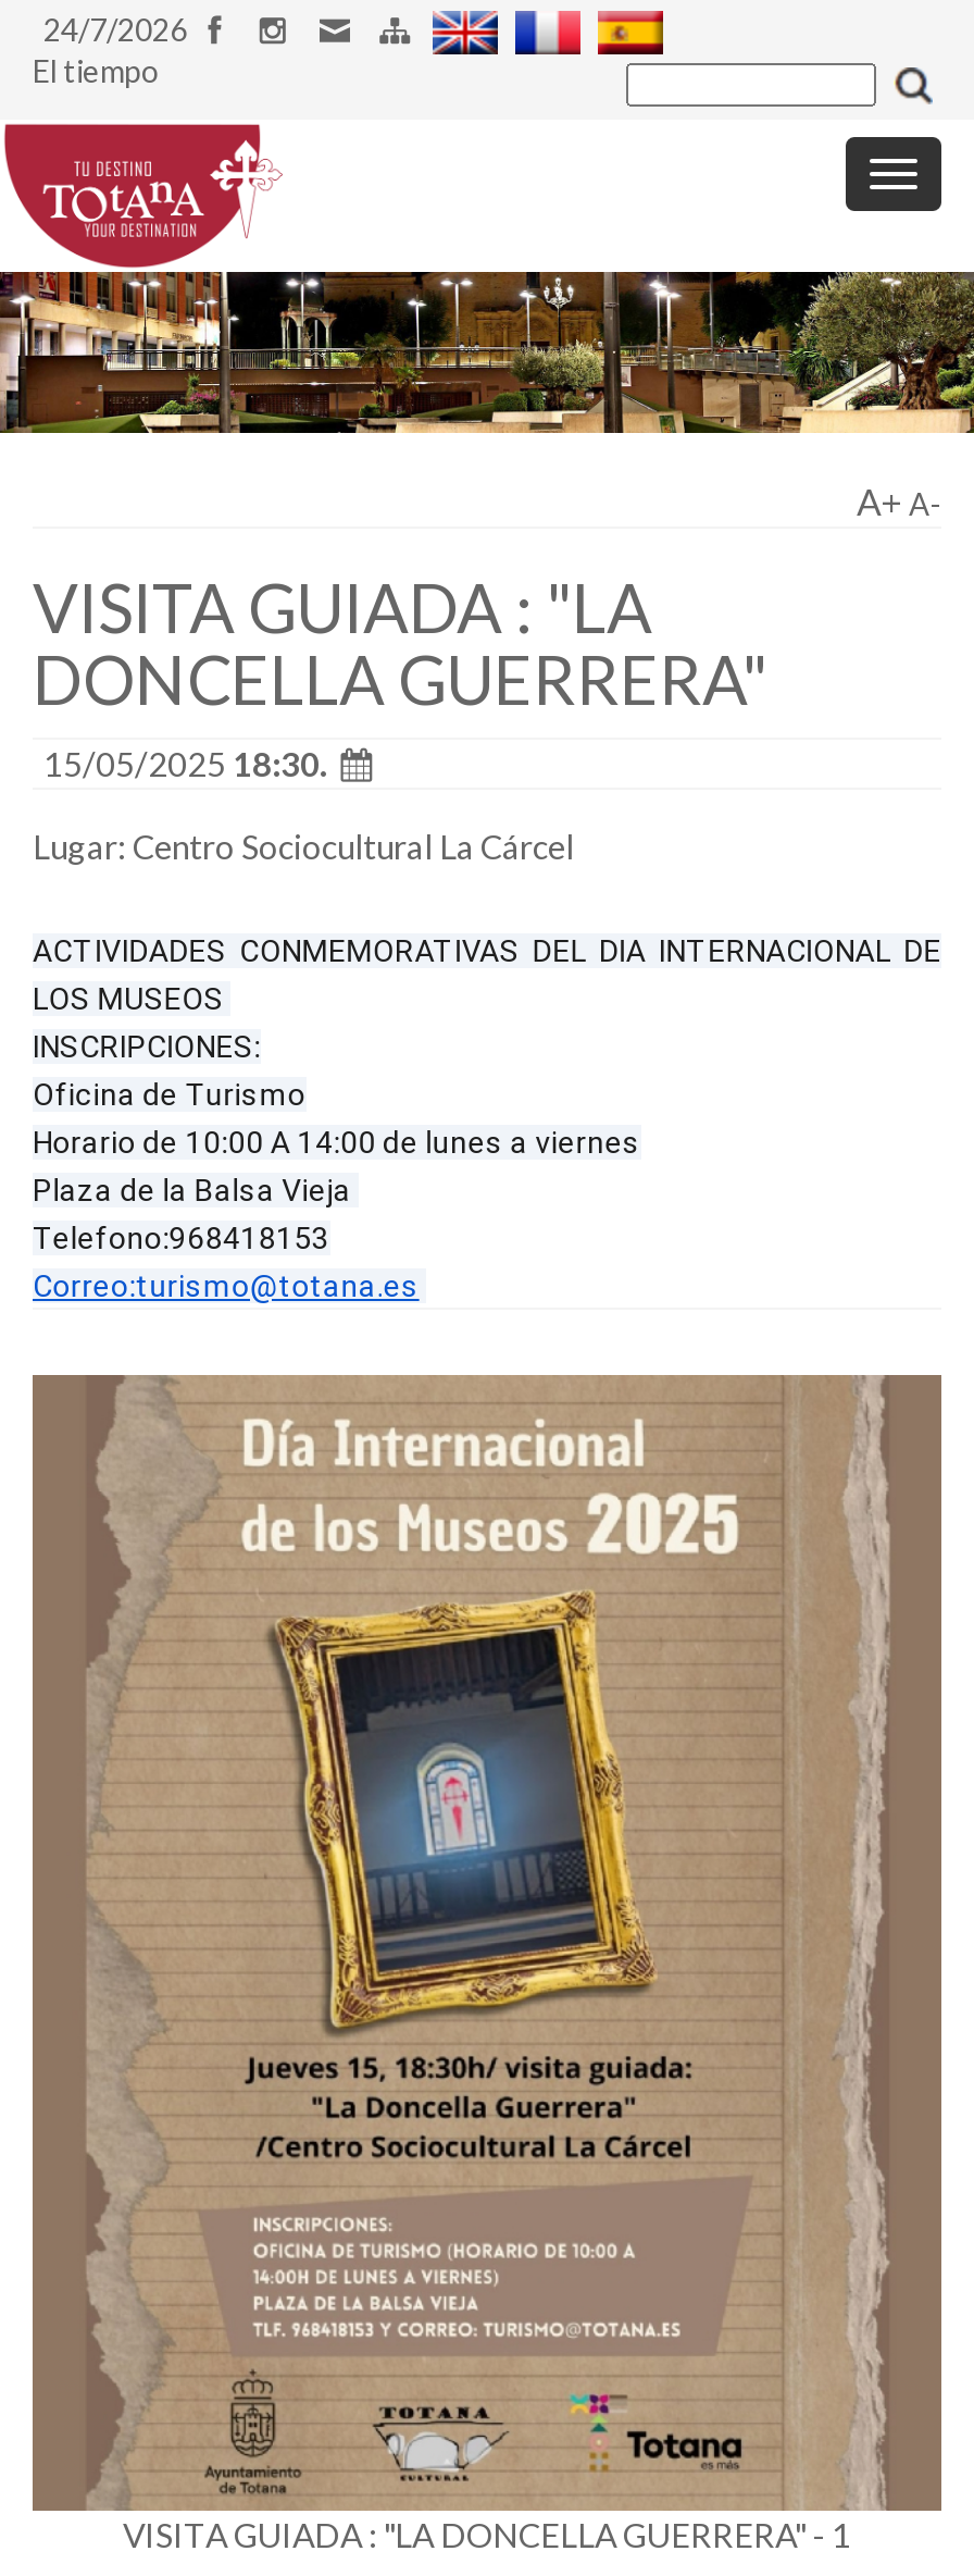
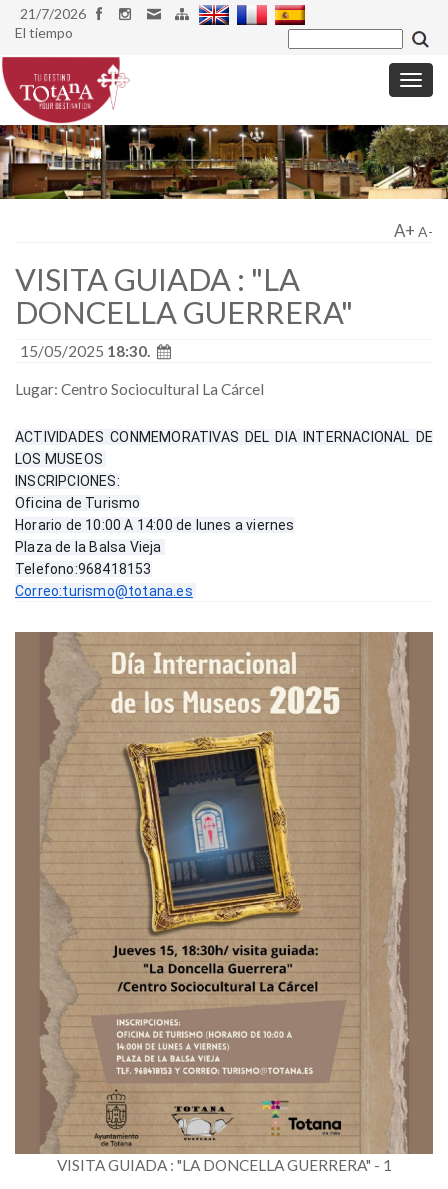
[43,11,187,48] 24/7/2026 -> [20,5,86,22] 21/7/2026

